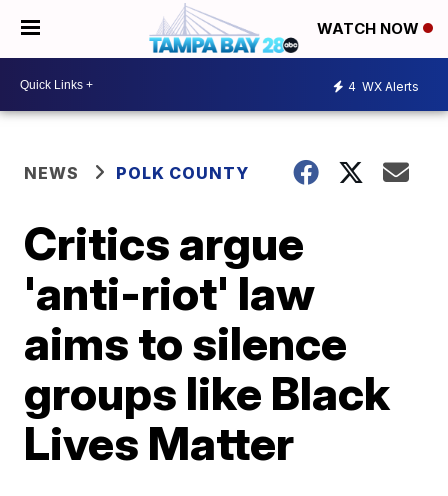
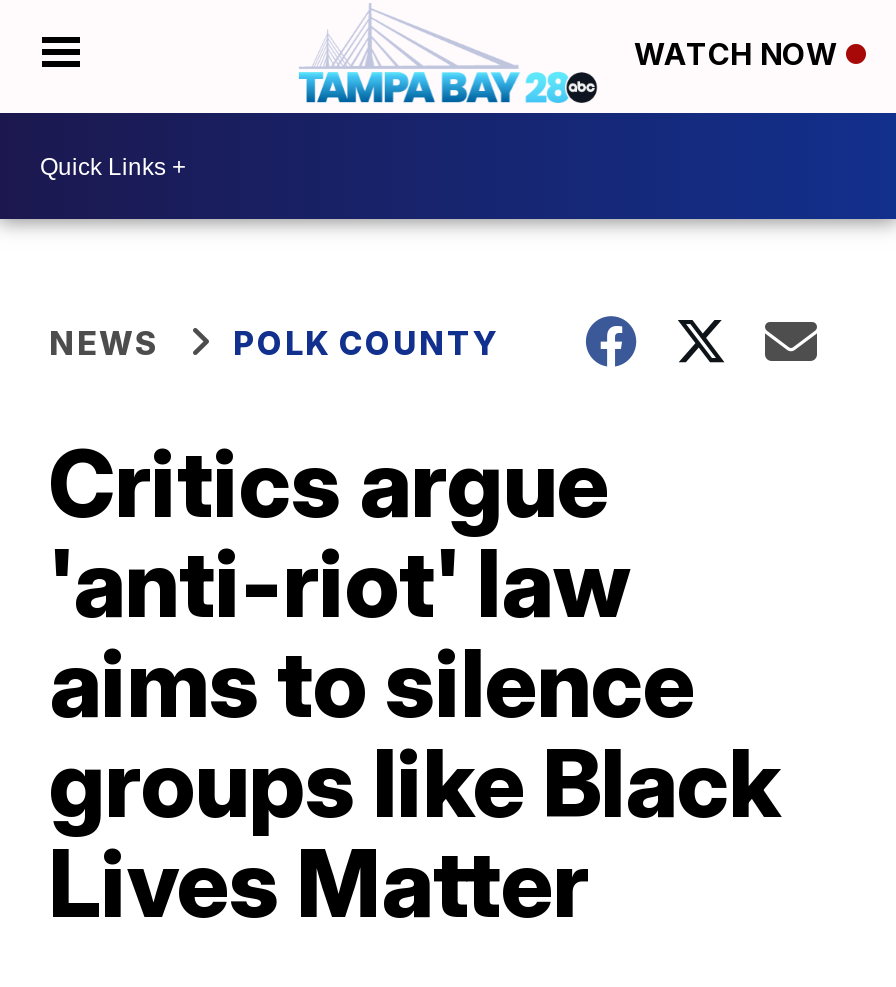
[348,78,419,93] 4 WX Alerts -> none

